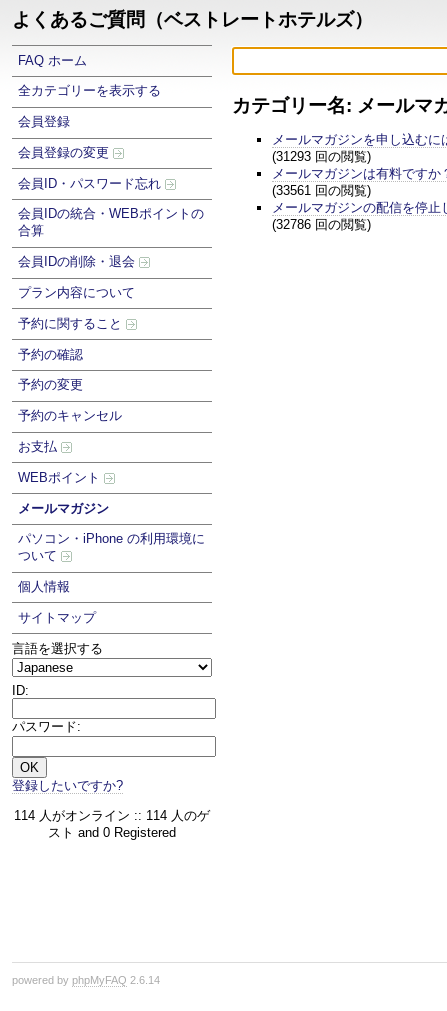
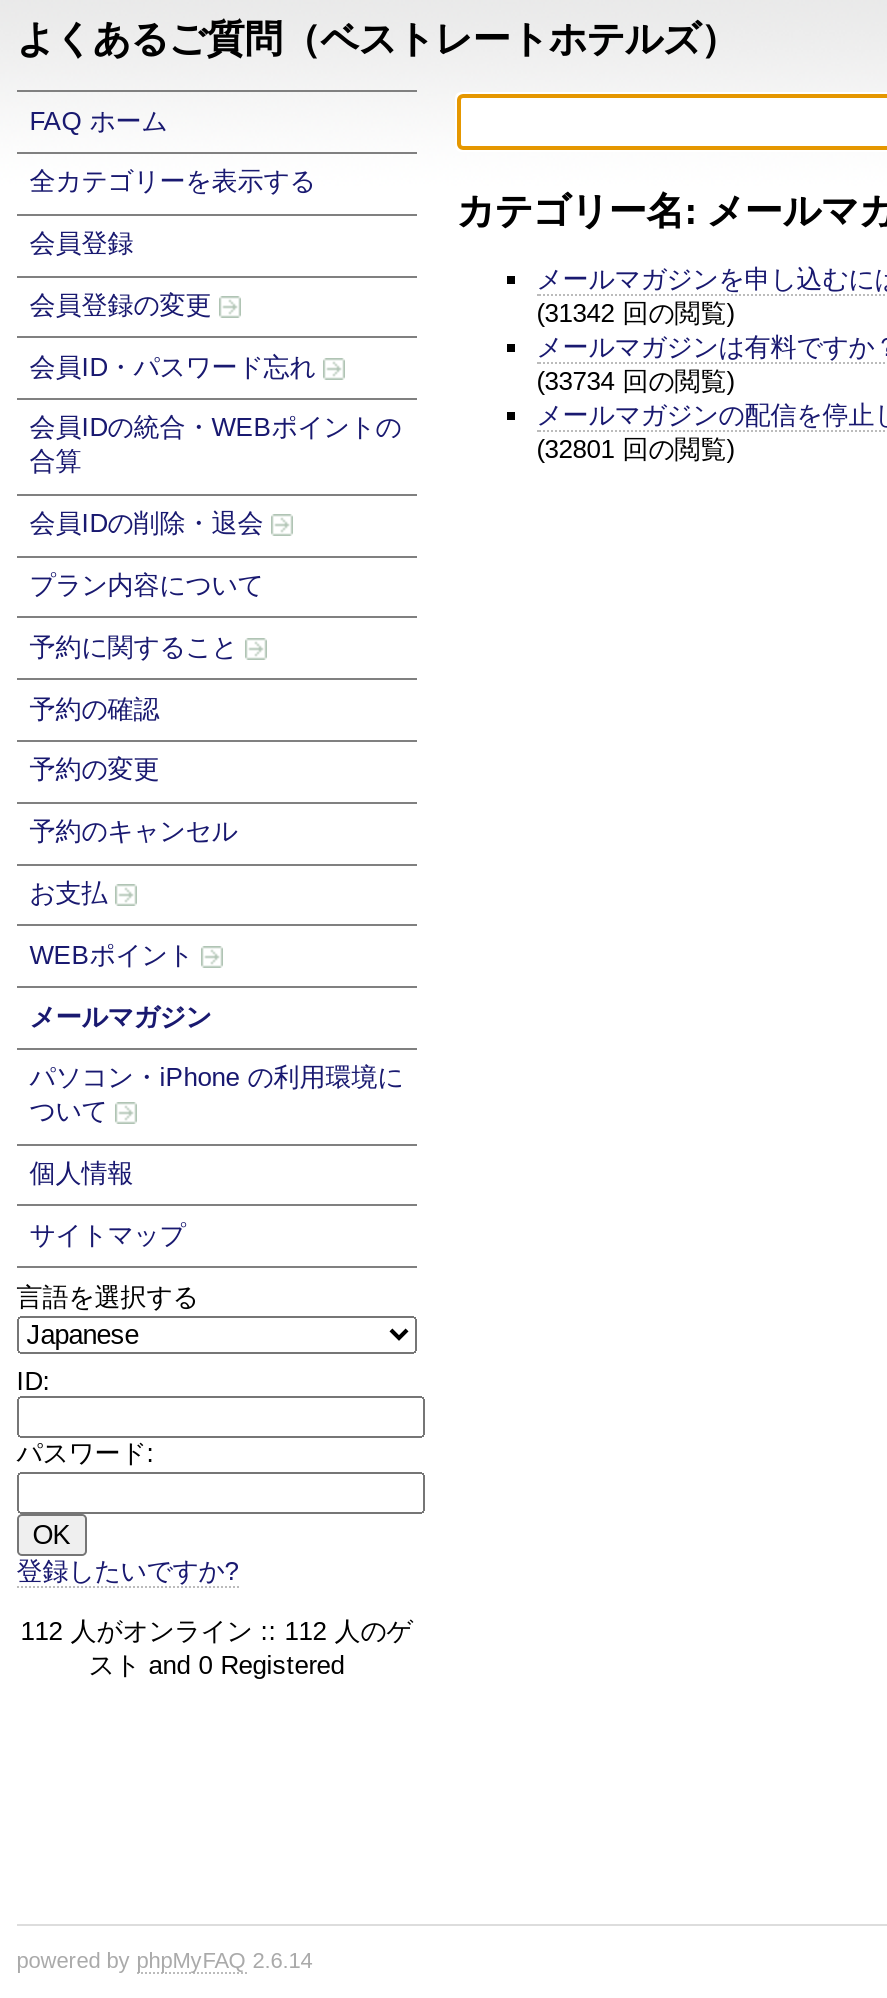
[272,149,371,164] (31293 回の閲覧) -> [537,298,735,328] (31342 回の閲覧)
[272,183,371,198] (33561 回の閲覧) -> [537,366,735,396] (33734 回の閲覧)
[272,217,371,232] (32786 回の閲覧) -> [537,434,735,464] (32801 回の閲覧)
[14,808,210,823] 114 人がオンライン :: 114 人のゲ -> [21,1616,413,1646] 112 人がオンライン :: 112 人のゲ

